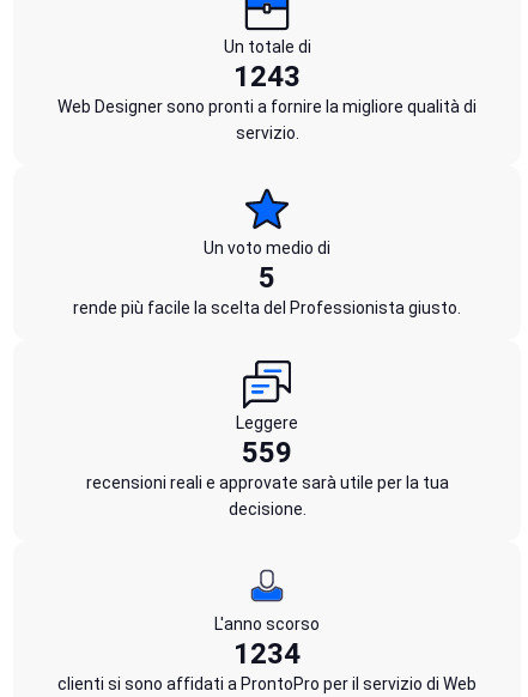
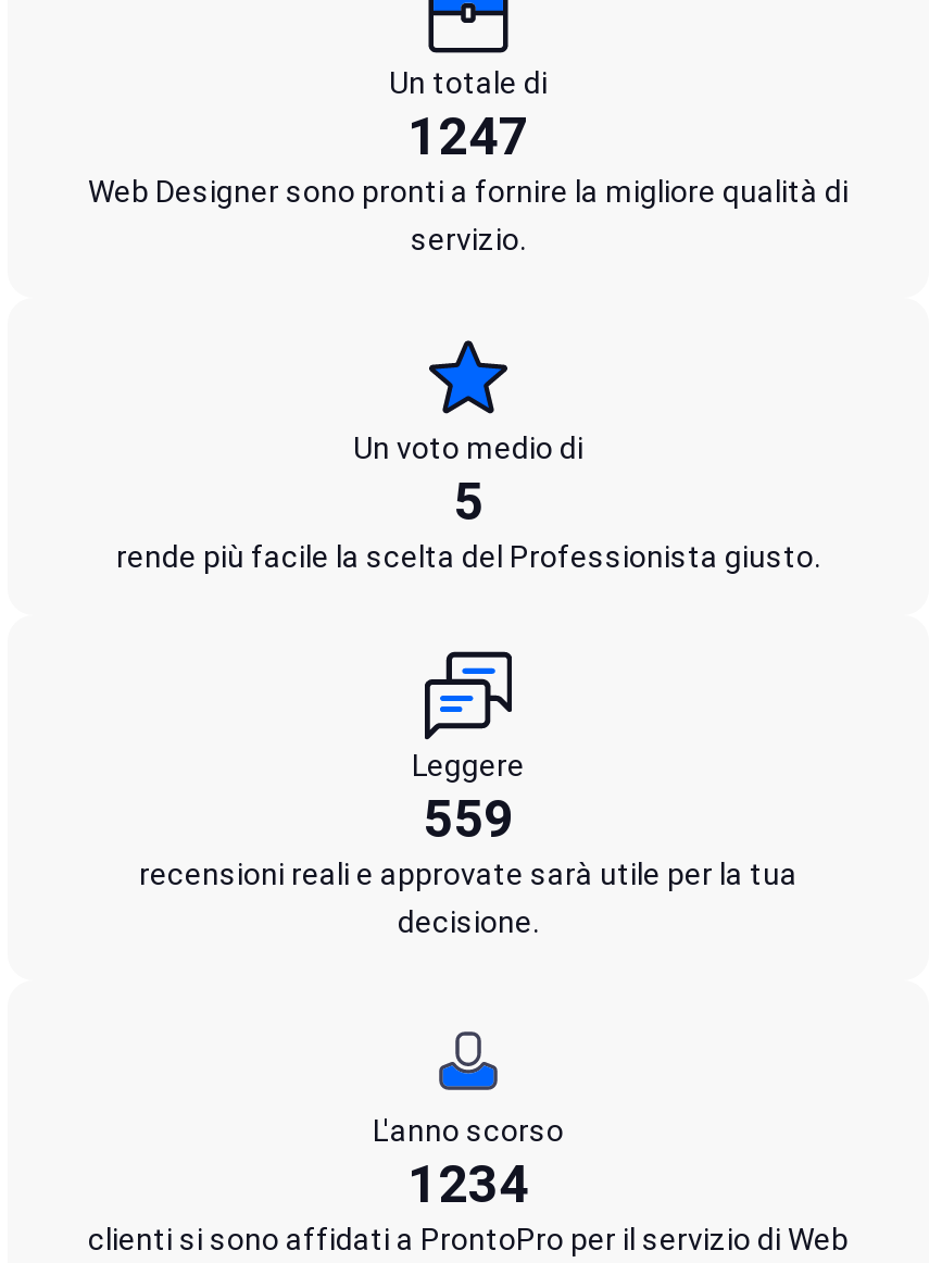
[233,60,301,93] 1243 -> [407,106,529,167] 1247

